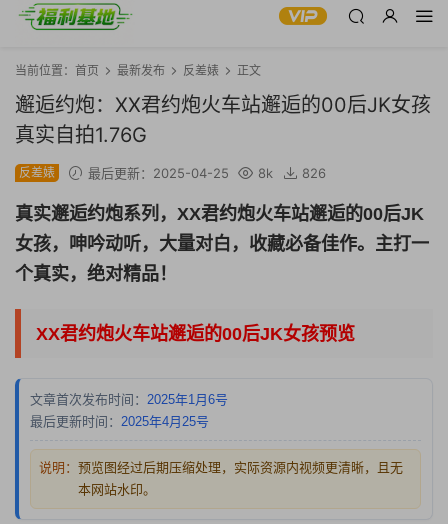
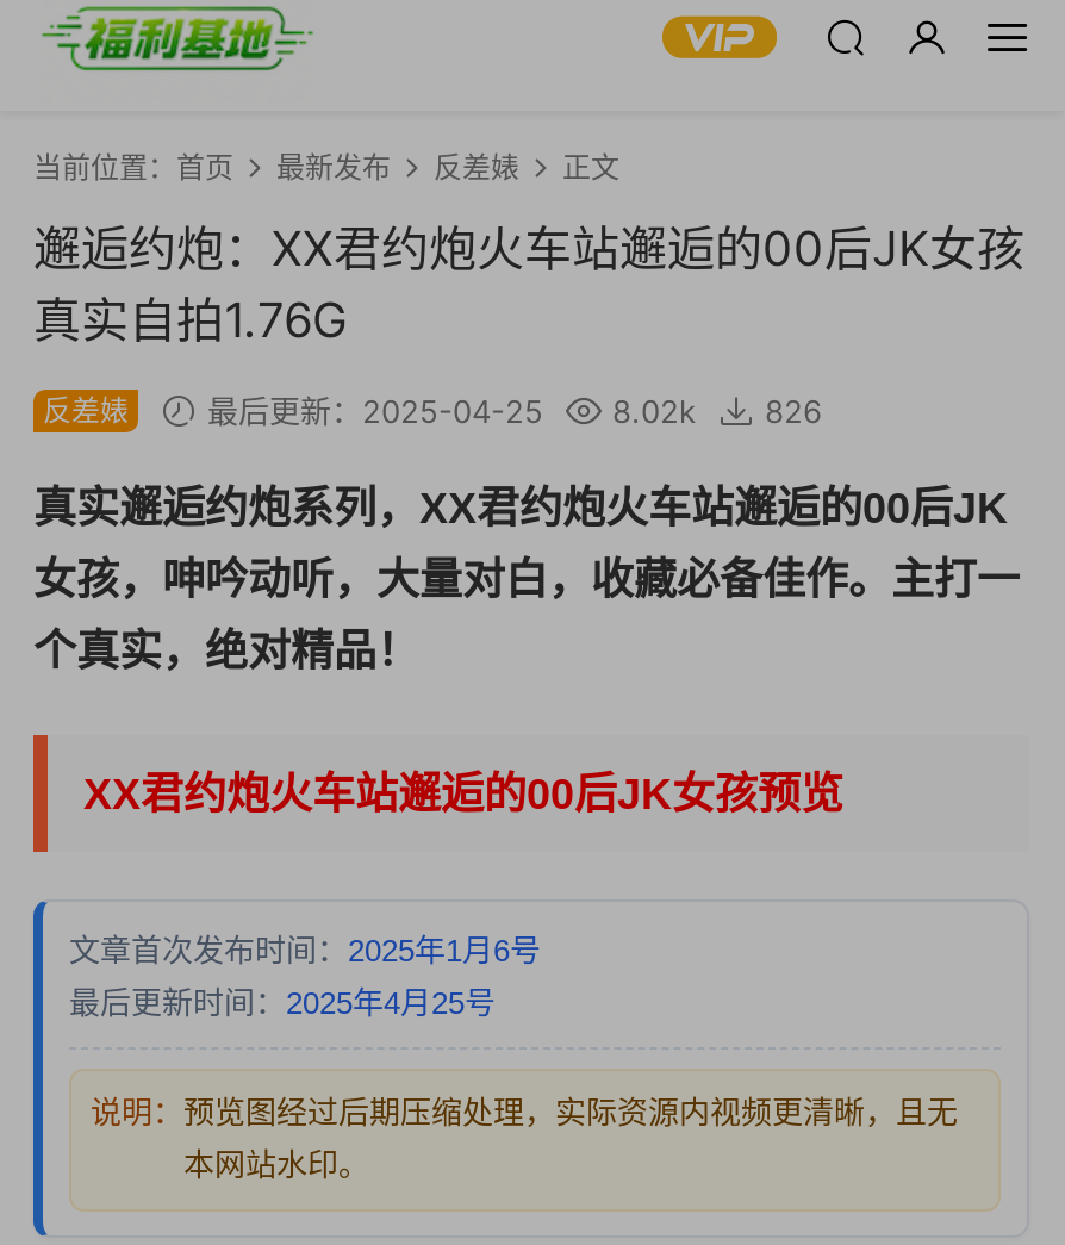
[88,165,326,181] 最后更新：2025-04-25 8k 826 -> [207,392,822,430] 最后更新：2025-04-25 8.02k 826

